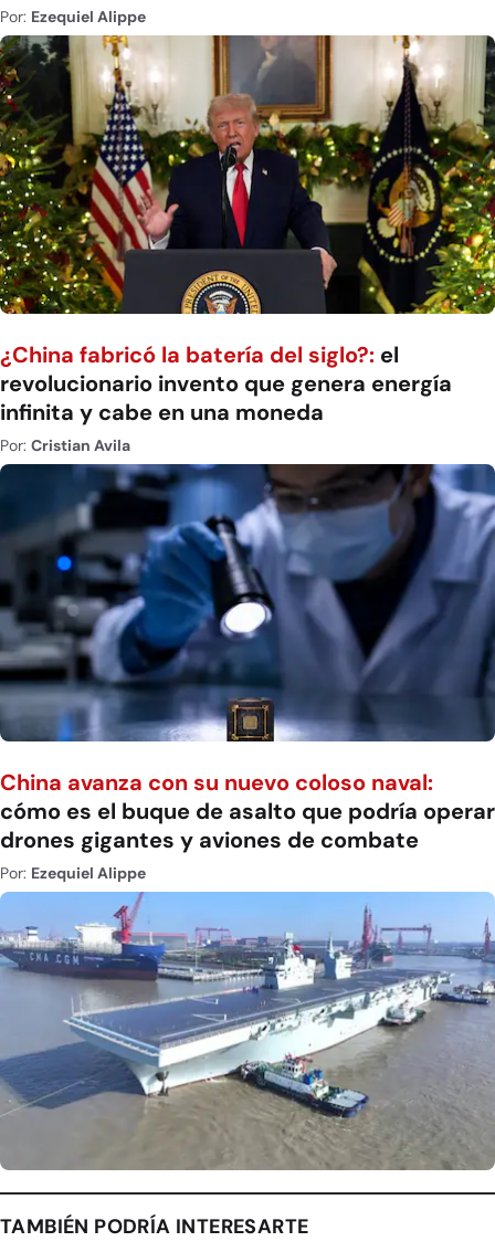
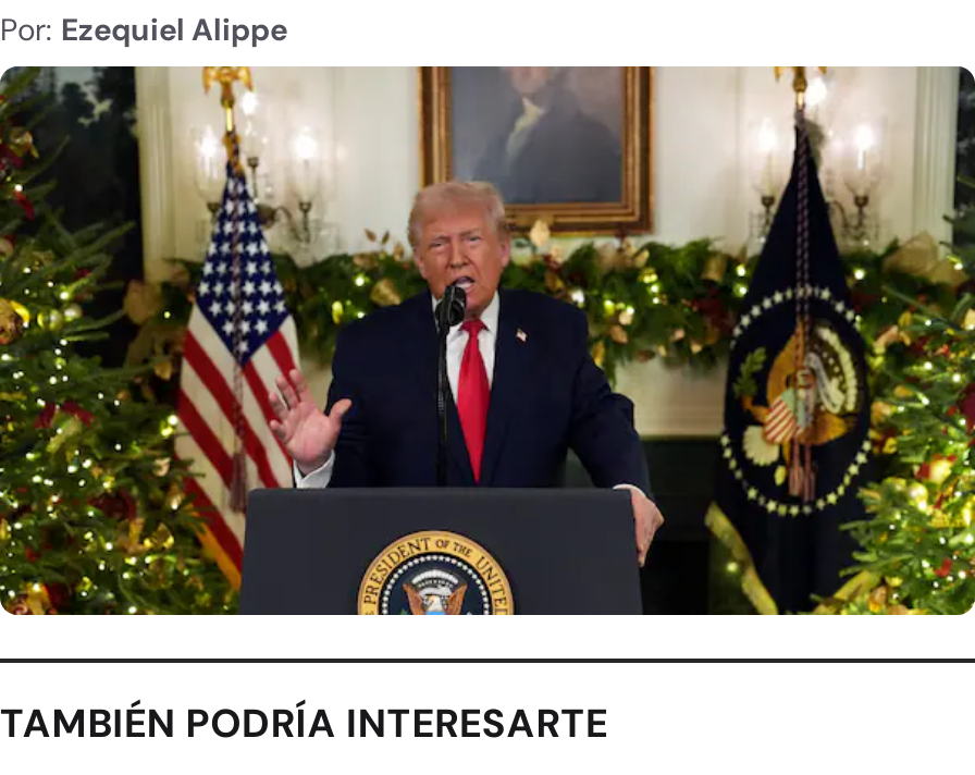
[0,340,452,455] ¿China fabricó la batería del siglo?: el | revolucionario invento que genera energía | infinita y cabe en una moneda | Por: Cristian Avila -> none
[0,463,495,883] [image] | China avanza con su nuevo coloso naval: | cómo es el buque de asalto que podría operar | drones gigantes y aviones de combate | Por: Ezequiel Alippe -> none
[3,891,492,1171] [image] -> none

